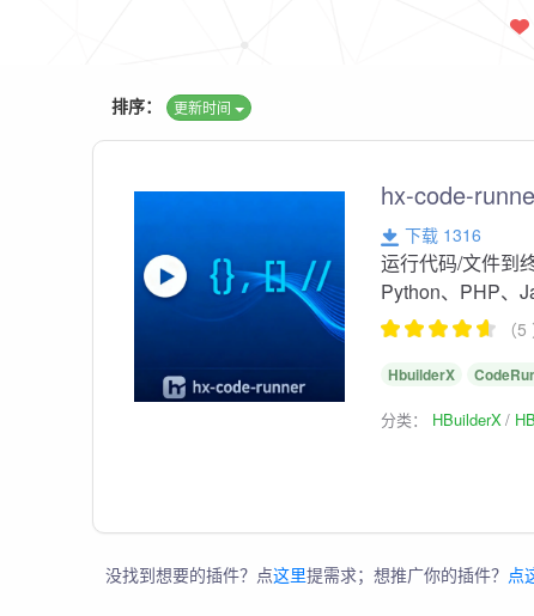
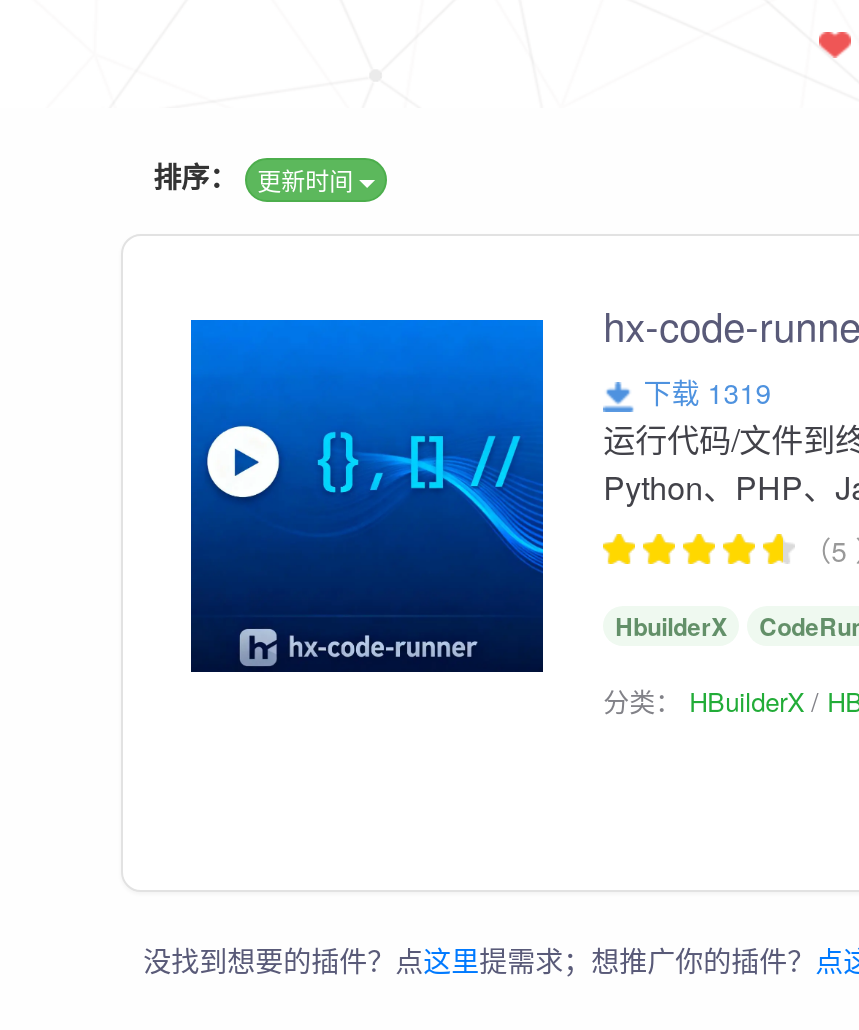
[400,222,482,246] 下载 1316 -> [635,372,771,412] 下载 1319

